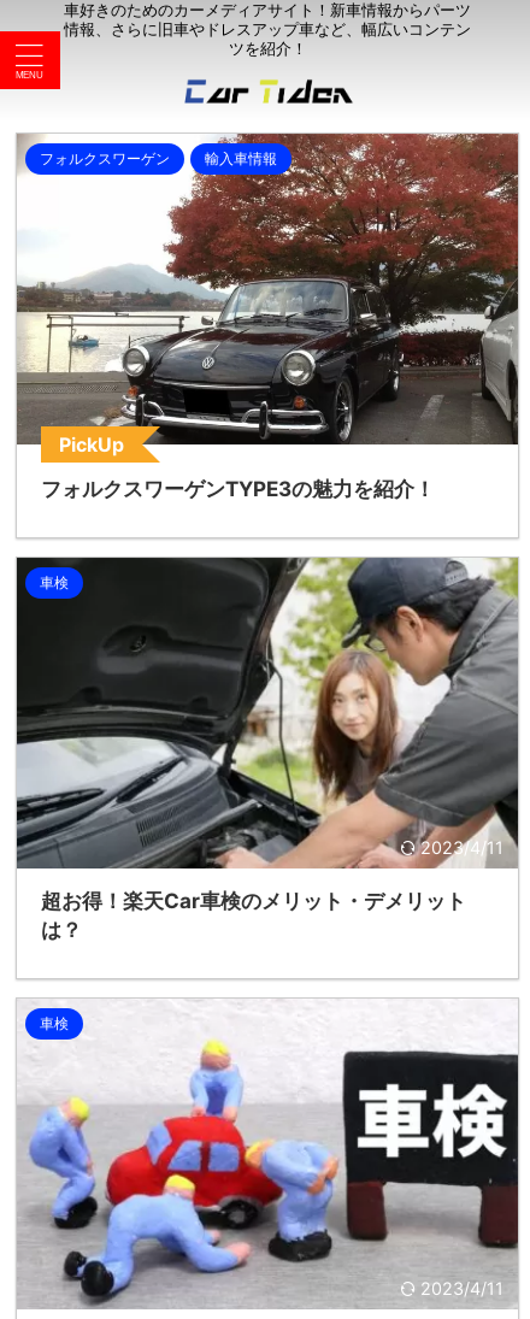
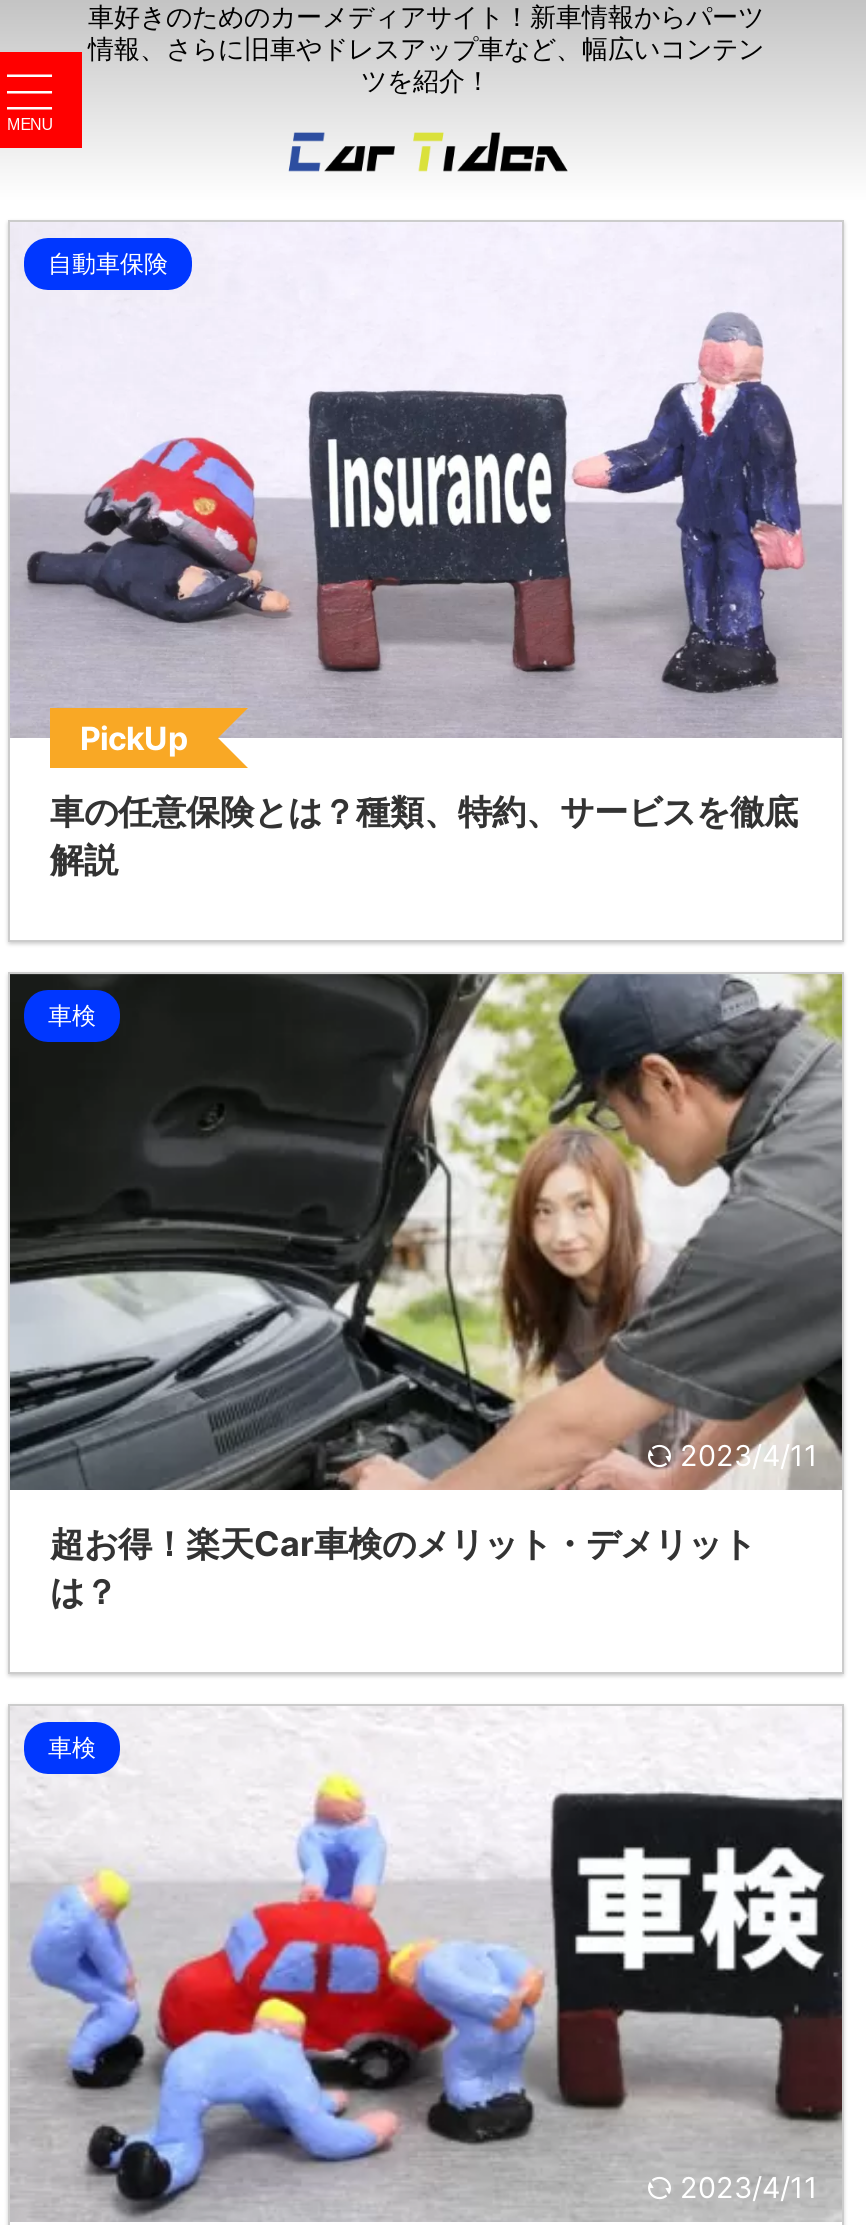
[16,133,519,444] [image] | フォルクスワーゲン | 輸入車情報 -> [10,222,842,738] [image] | 自動車保険
[41,477,435,501] フォルクスワーゲンTYPE3の魅力を紹介！ -> [50,792,798,880] 車の任意保険とは？種類、特約、サービスを徹底 | 解説

